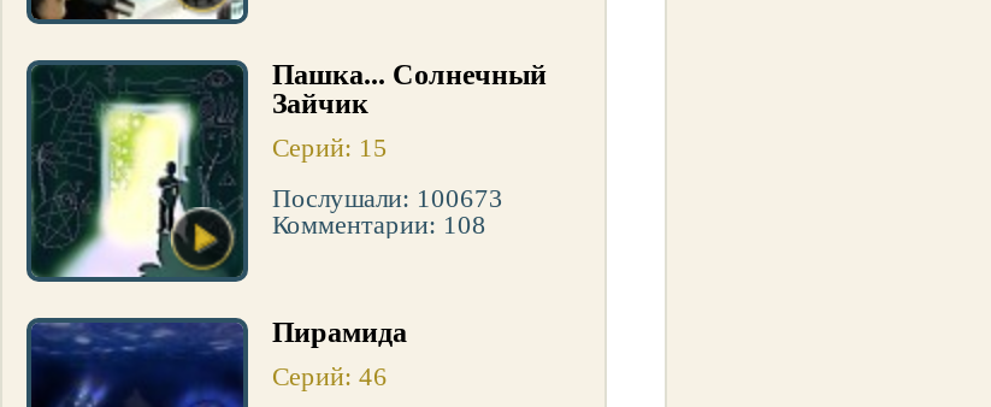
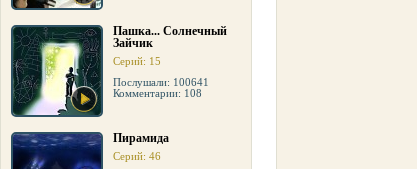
[272,183,503,212] Послушали: 100673 -> [113,76,209,88] Послушали: 100641

